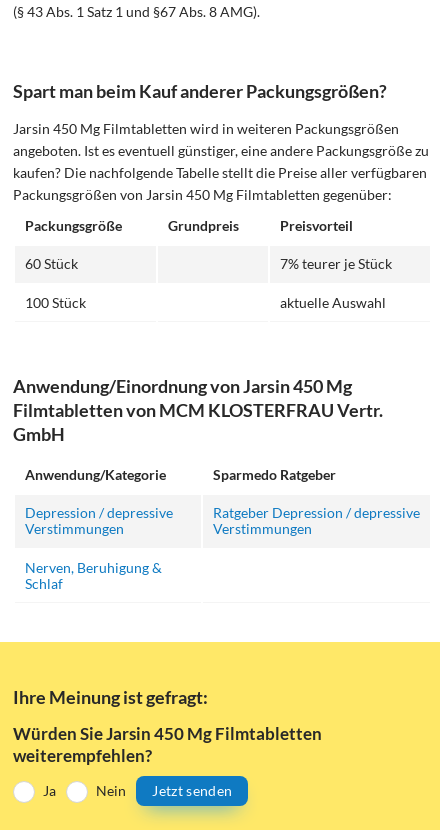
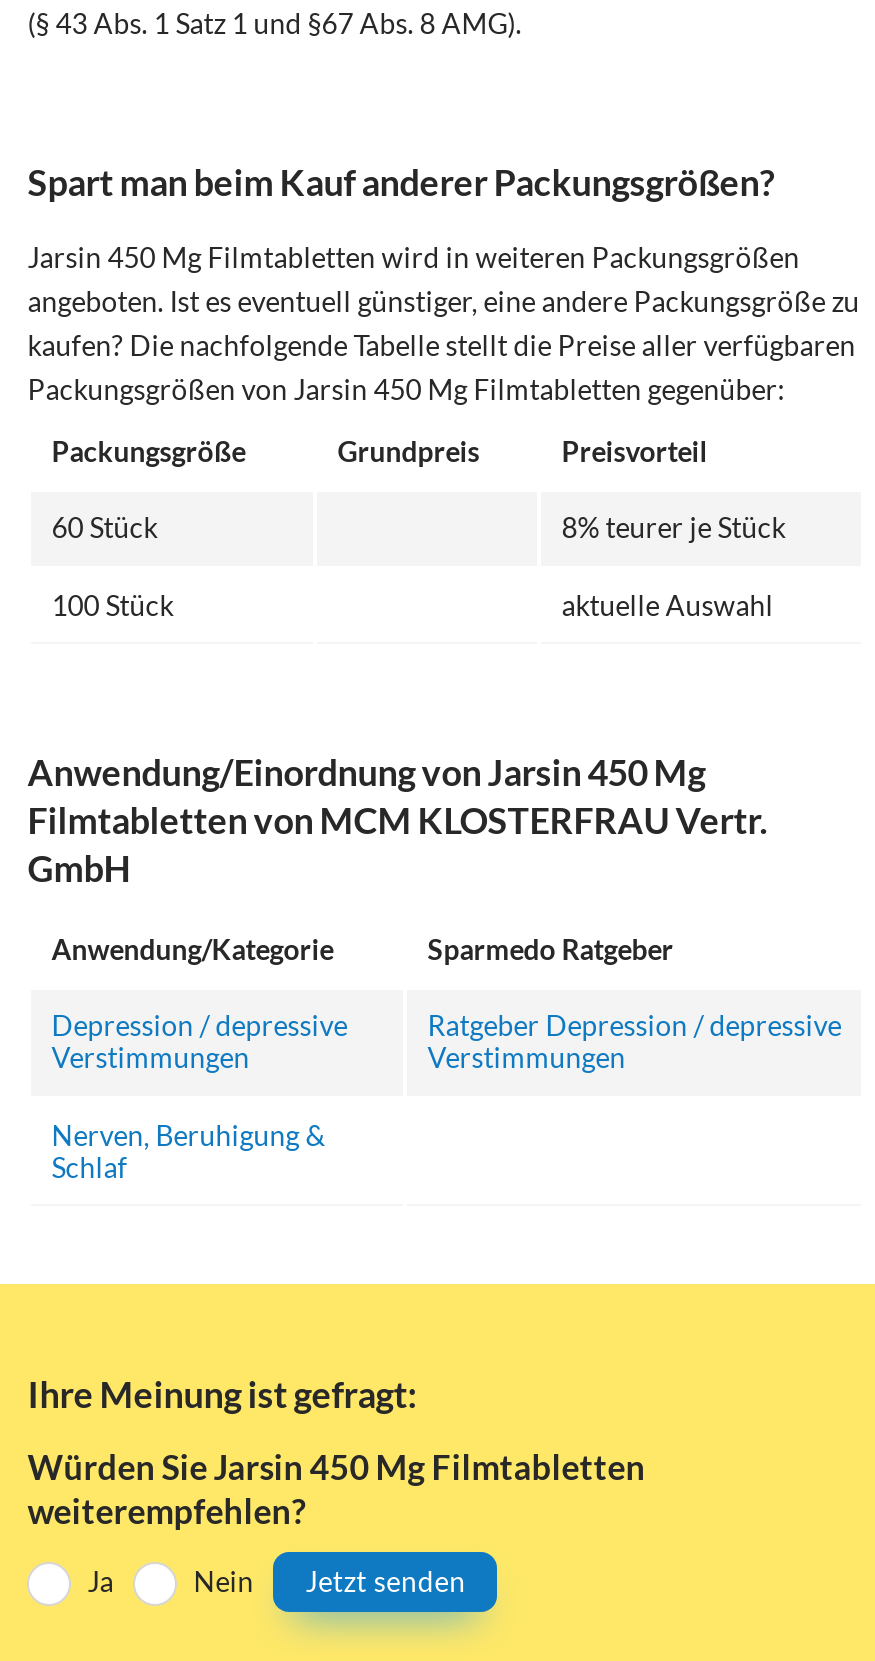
[280,255,392,272] 7% teurer je Stück -> [561,511,785,545] 8% teurer je Stück

